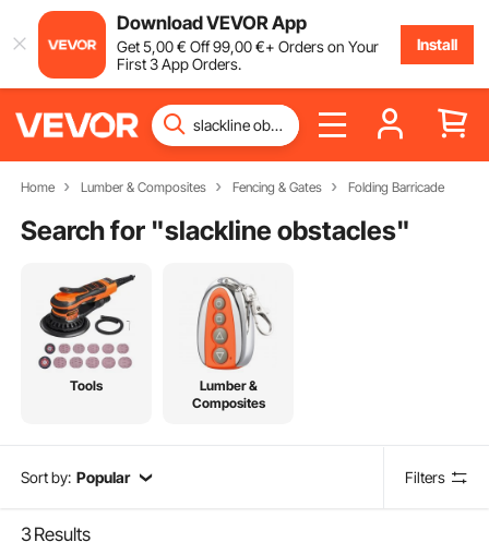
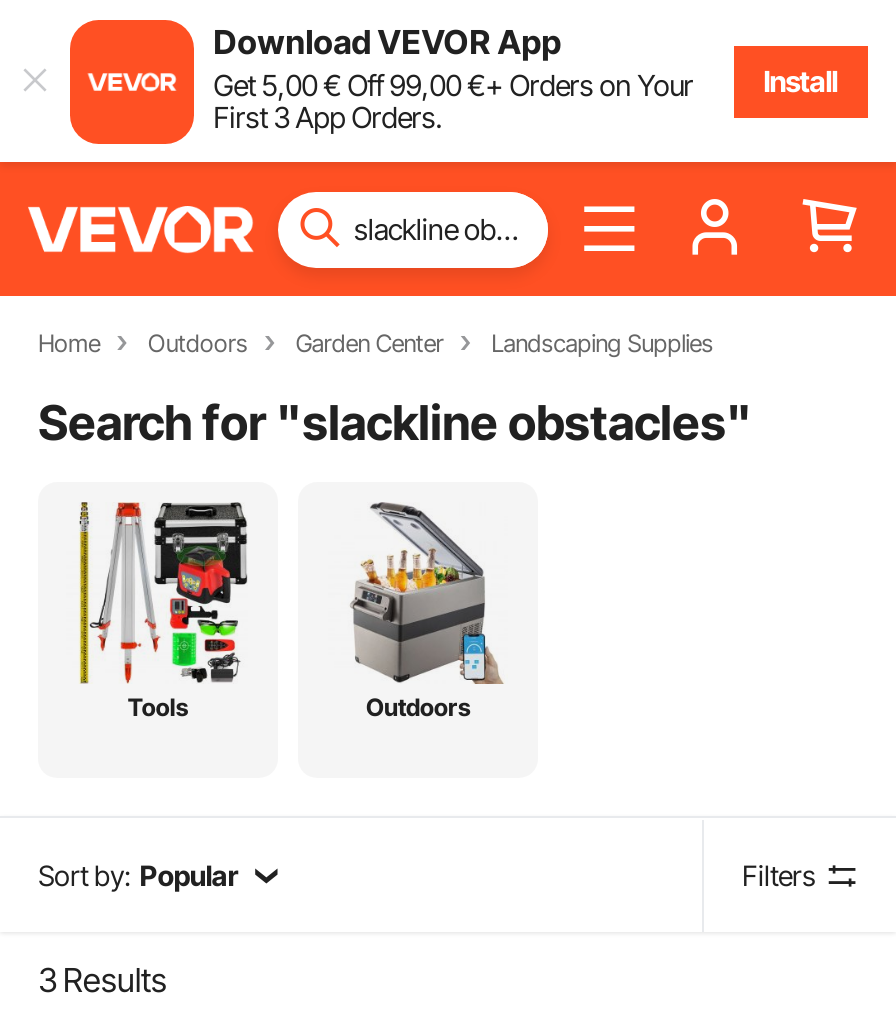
[81,179,444,195] Lumber & Composites | Fencing & Gates | Folding Barricade -> [148,328,713,358] Outdoors | Garden Center | Landscaping Supplies
[37,274,136,372] [image] -> [70,500,250,686] [image]
[192,274,272,411] [image] | Lumber & | Composites -> [350,500,504,723] [image] | Outdoors

